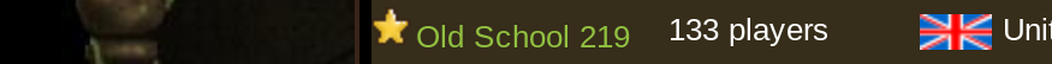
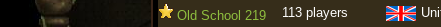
[416,12,830,55] Old School 219 133 players -> [176,5,347,23] Old School 219 113 players

